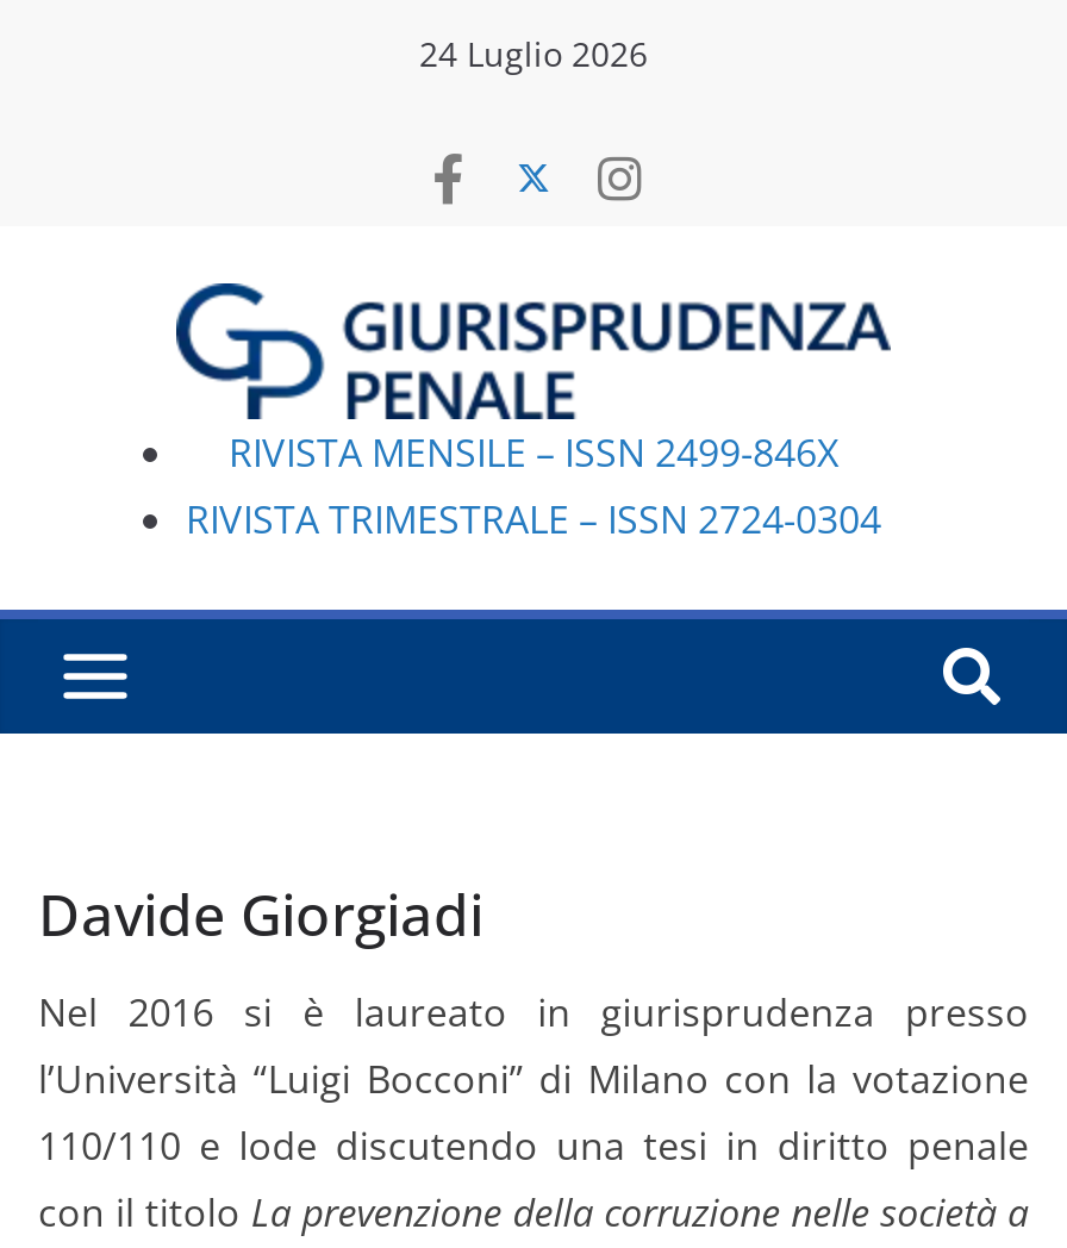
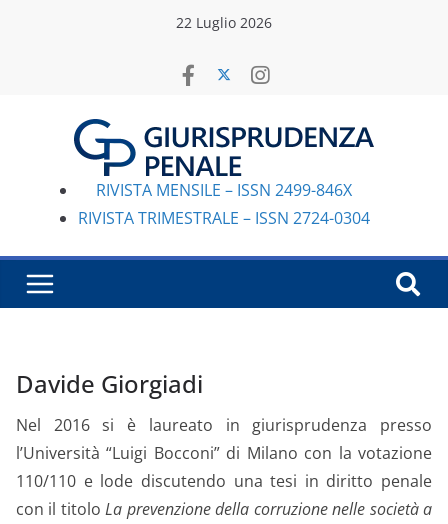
[419,31,648,76] 24 Luglio 2026 -> [176,13,272,32] 22 Luglio 2026

